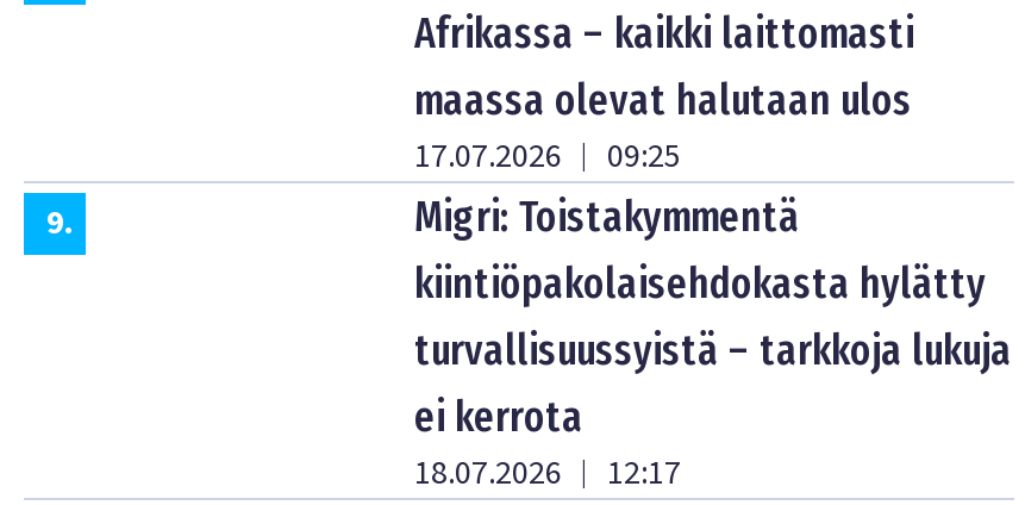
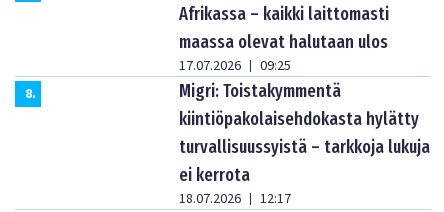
[46,200,73,247] 9. -> [24,84,35,104] 8.

